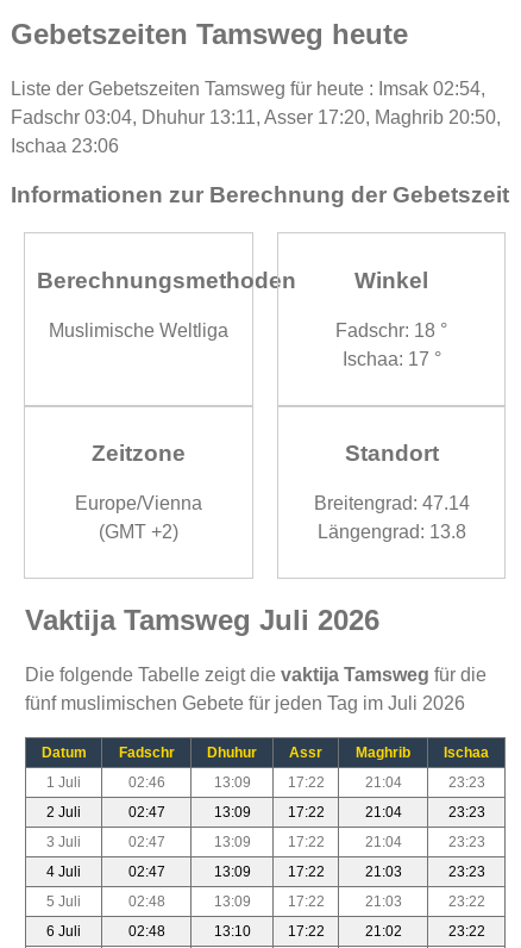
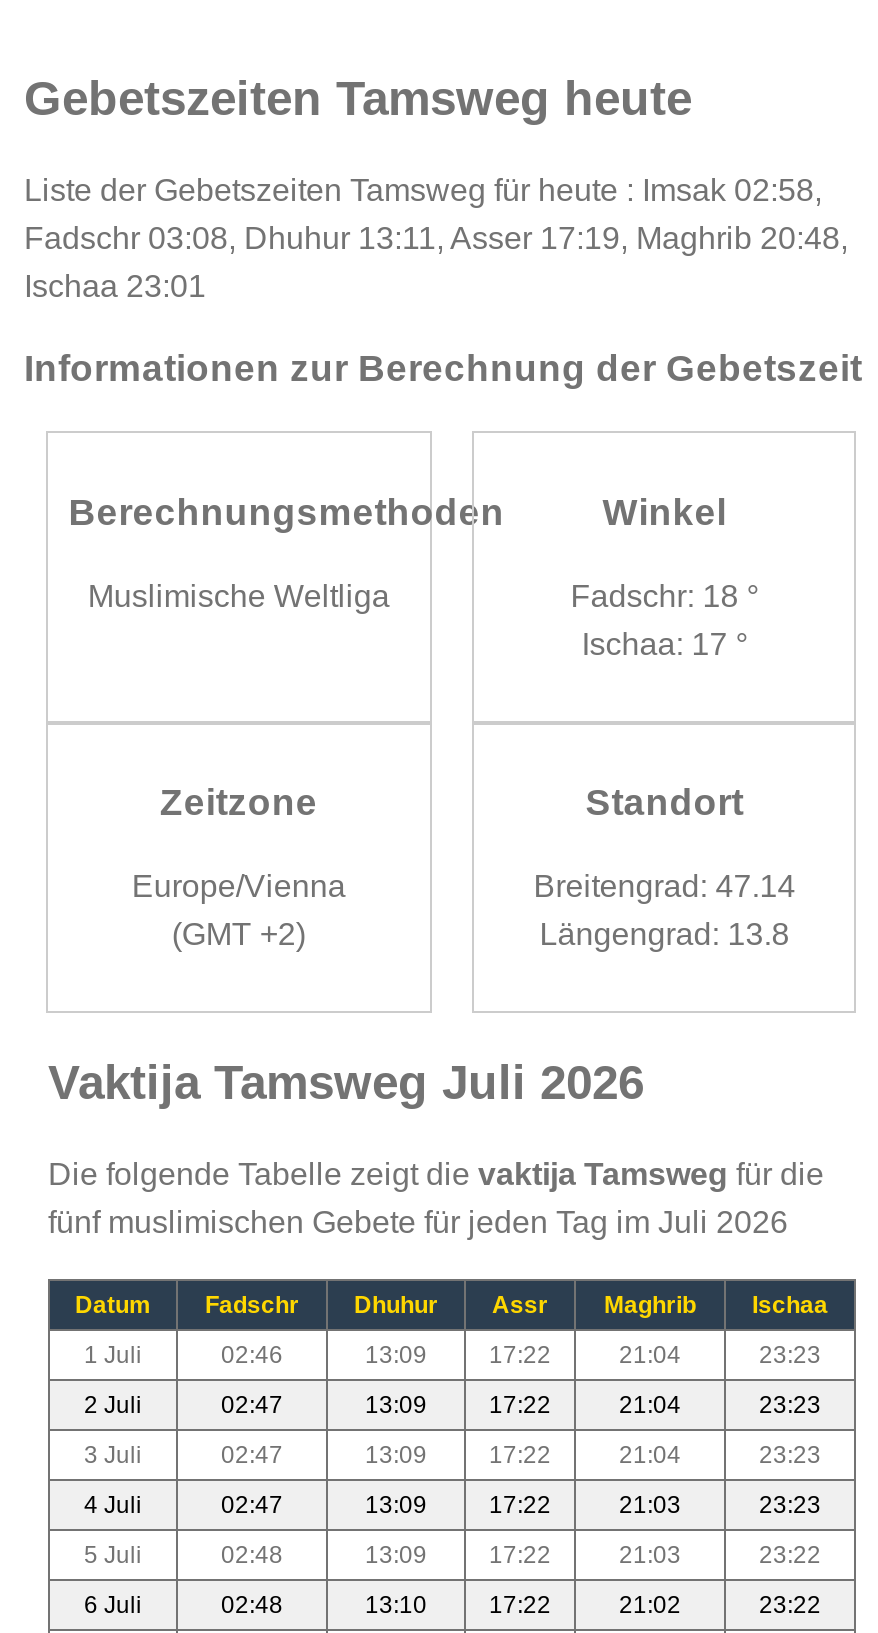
[11,78,485,98] Liste der Gebetszeiten Tamsweg für heute : Imsak 02:54, -> [24,172,822,206] Liste der Gebetszeiten Tamsweg für heute : Imsak 02:58,
[11,107,501,127] Fadschr 03:04, Dhuhur 13:11, Asser 17:20, Maghrib 20:50, -> [24,220,848,254] Fadschr 03:08, Dhuhur 13:11, Asser 17:19, Maghrib 20:48,
[11,135,119,156] Ischaa 23:06 -> [24,268,206,302] Ischaa 23:01

